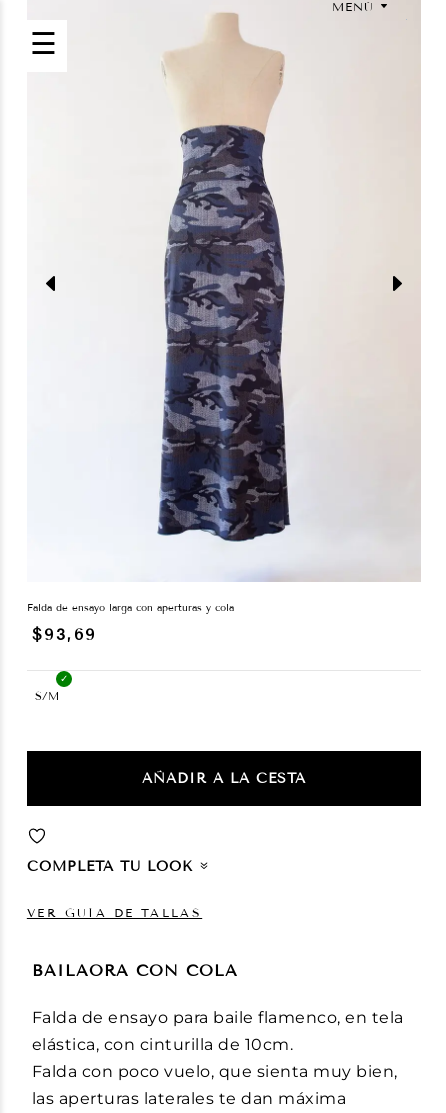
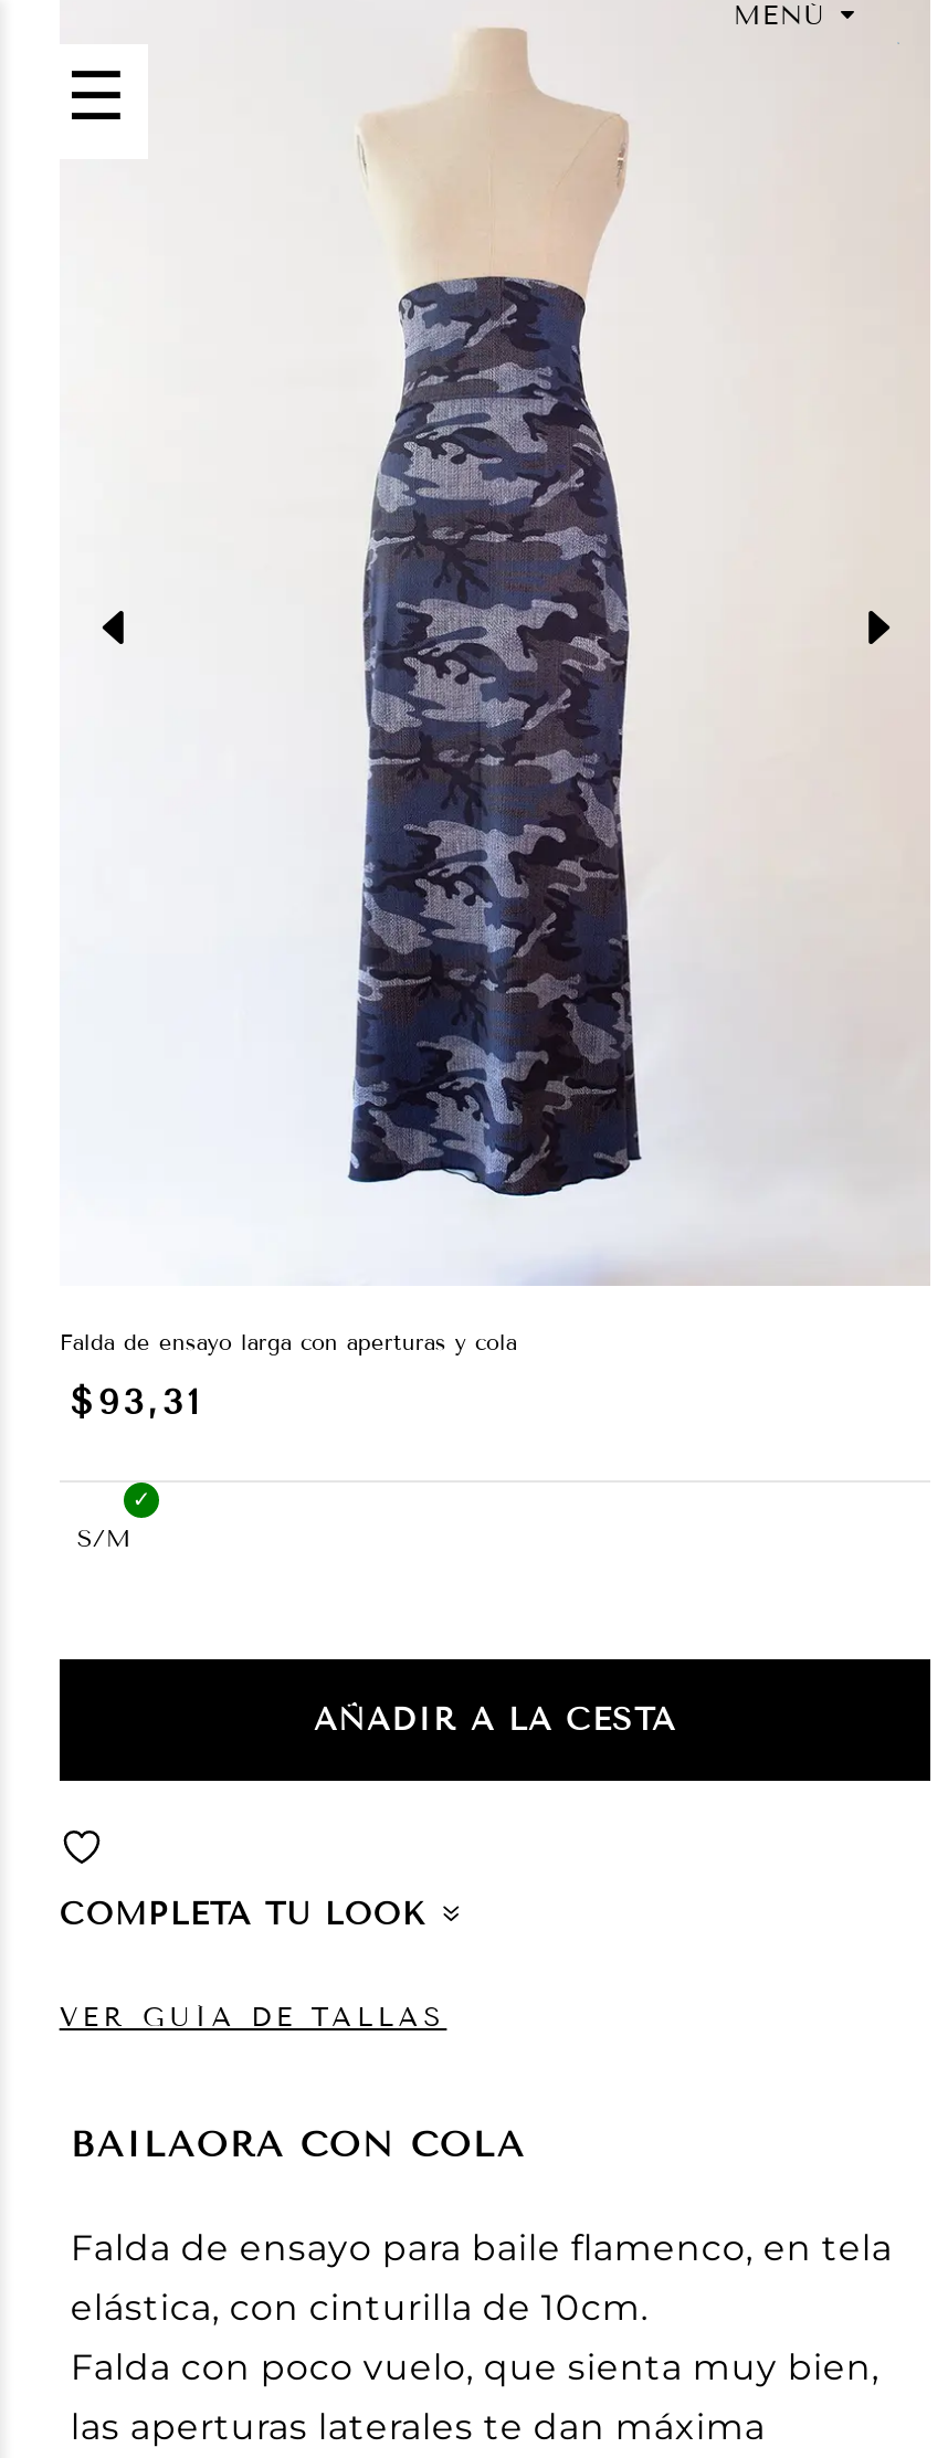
[32,625,96,644] $93,69 -> [70,1380,204,1422] $93,31

